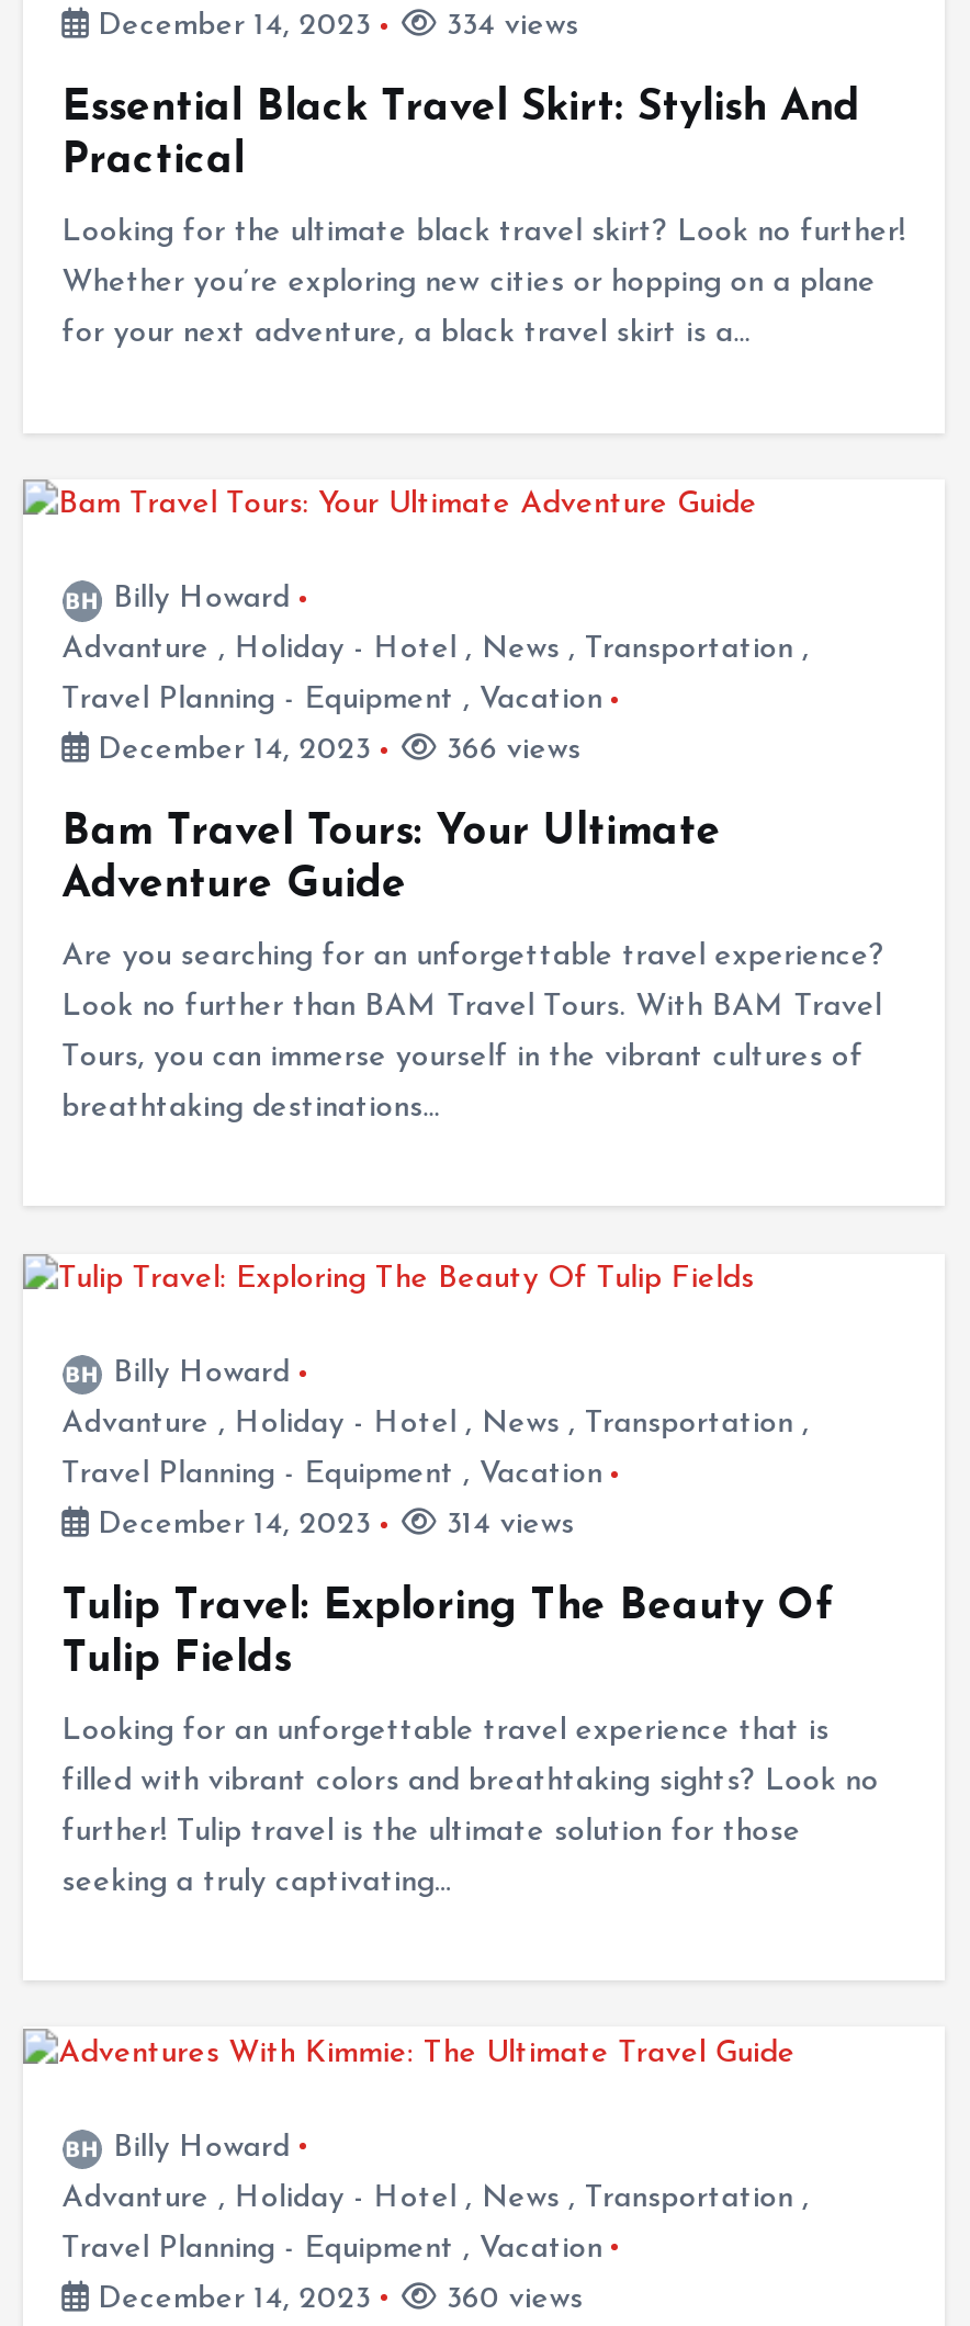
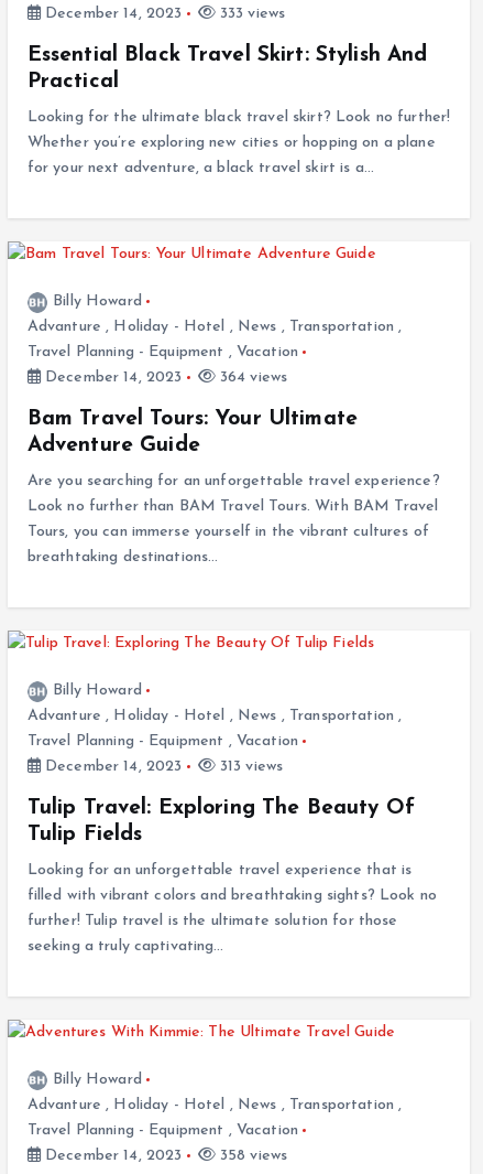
[437,11,578,43] 334 views -> [215,6,285,22] 333 views
[437,734,581,767] 366 views -> [215,369,287,386] 364 views
[437,1508,574,1541] 314 views -> [215,758,283,775] 313 views
[437,2283,583,2316] 360 views -> [215,1147,287,1164] 358 views

